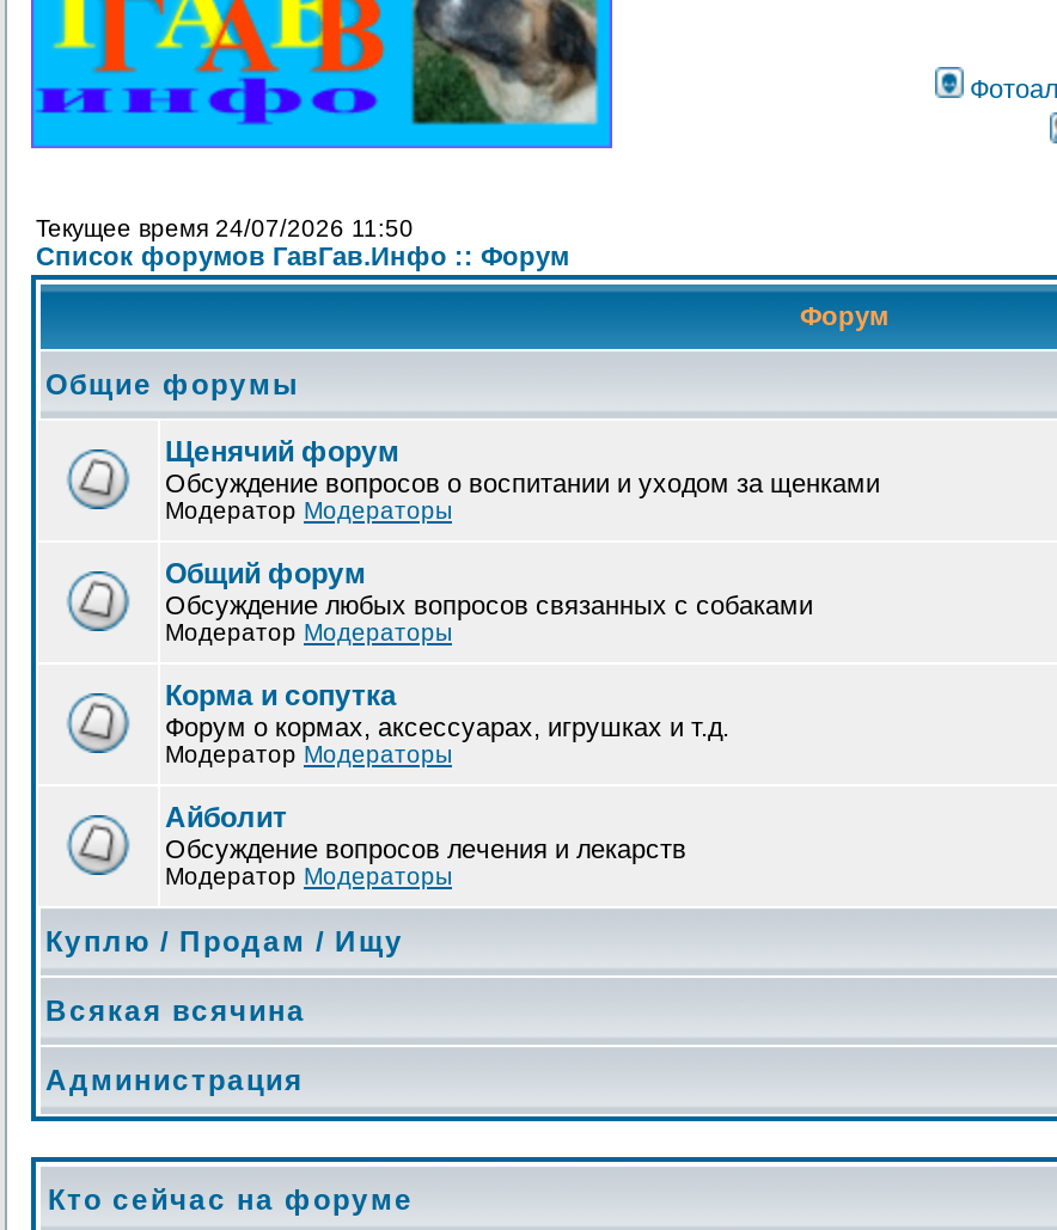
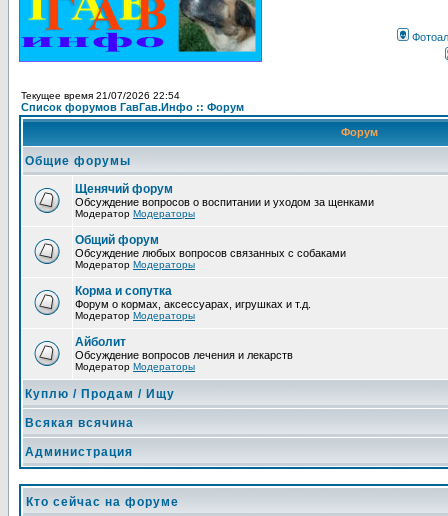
[36,215,414,241] Текущее время 24/07/2026 11:50 -> [21,90,180,101] Текущее время 21/07/2026 22:54

